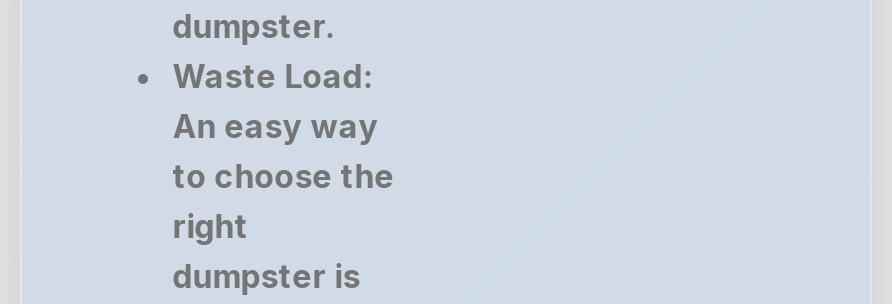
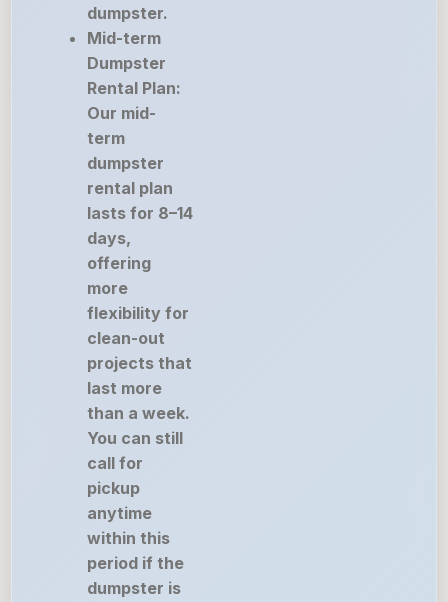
[172,56,394,246] Waste Load: | An easy way | to choose the | right -> [87,28,193,573] Mid-term | Dumpster | Rental Plan: | Our mid- | term | dumpster | rental plan | lasts for 8–14 | days, | offering | more | flexibility for | clean-out | projects that | last more | than a week. | You can still | call for | pickup | anytime | within this | period if the

